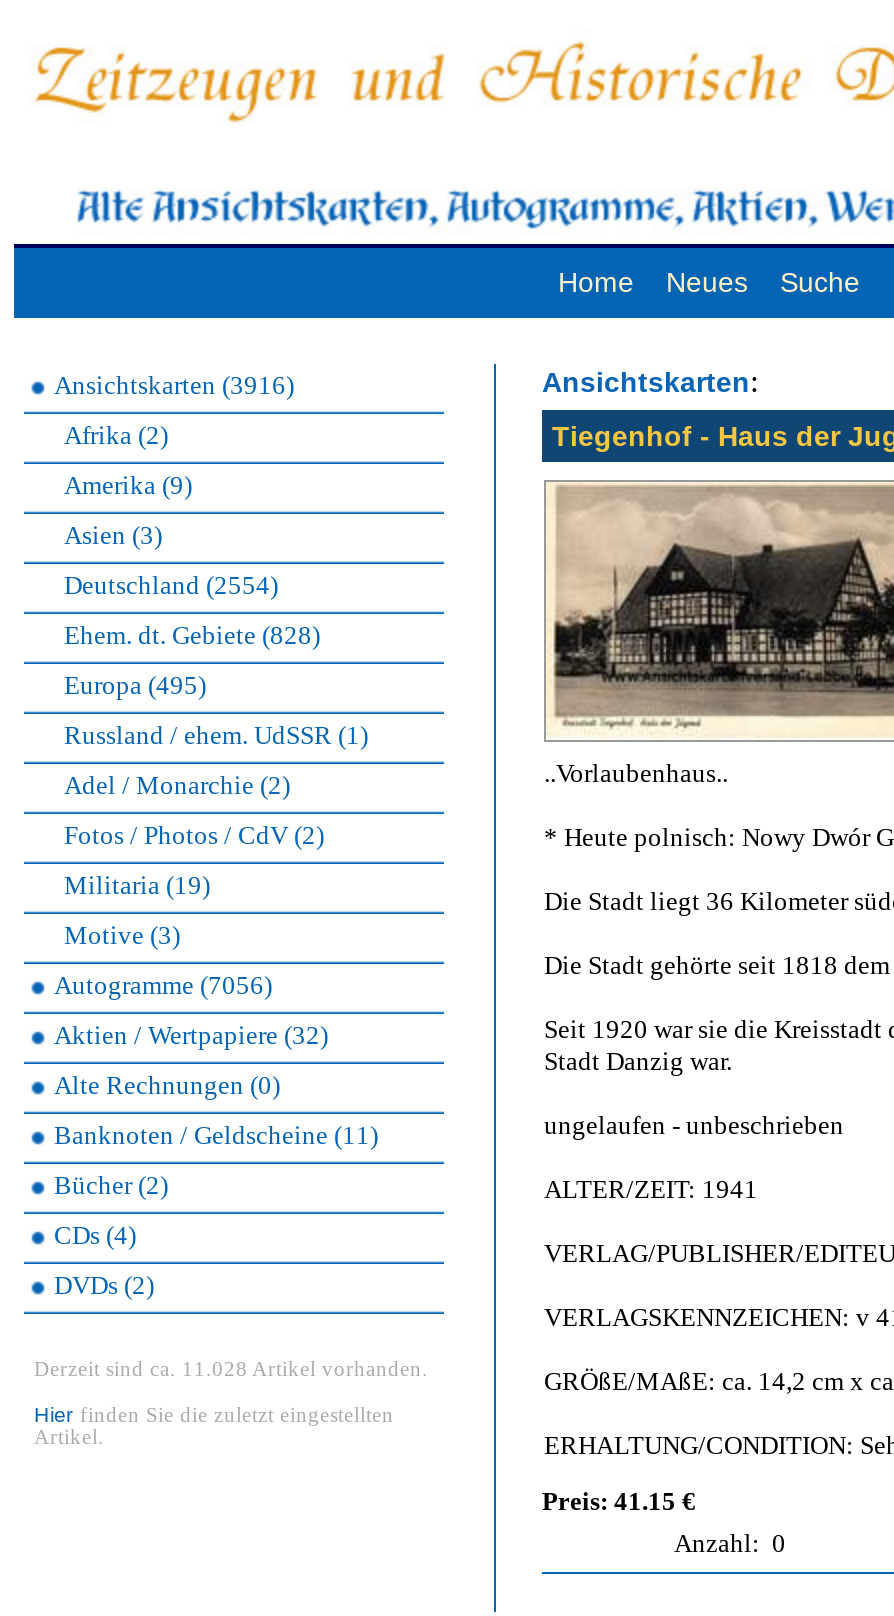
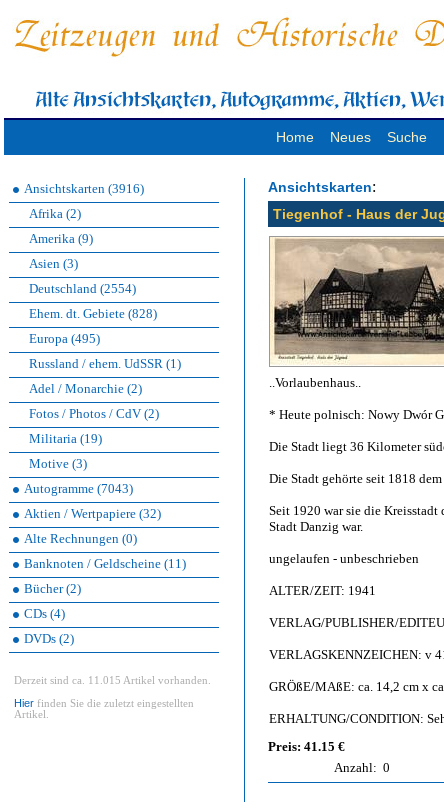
[54,970,272,1000] Autogramme (7056) -> [24,481,133,496] Autogramme (7043)
[34,1358,428,1380] Derzeit sind ca. 11.028 Artikel vorhanden. -> [14,675,211,686] Derzeit sind ca. 11.015 Artikel vorhanden.

